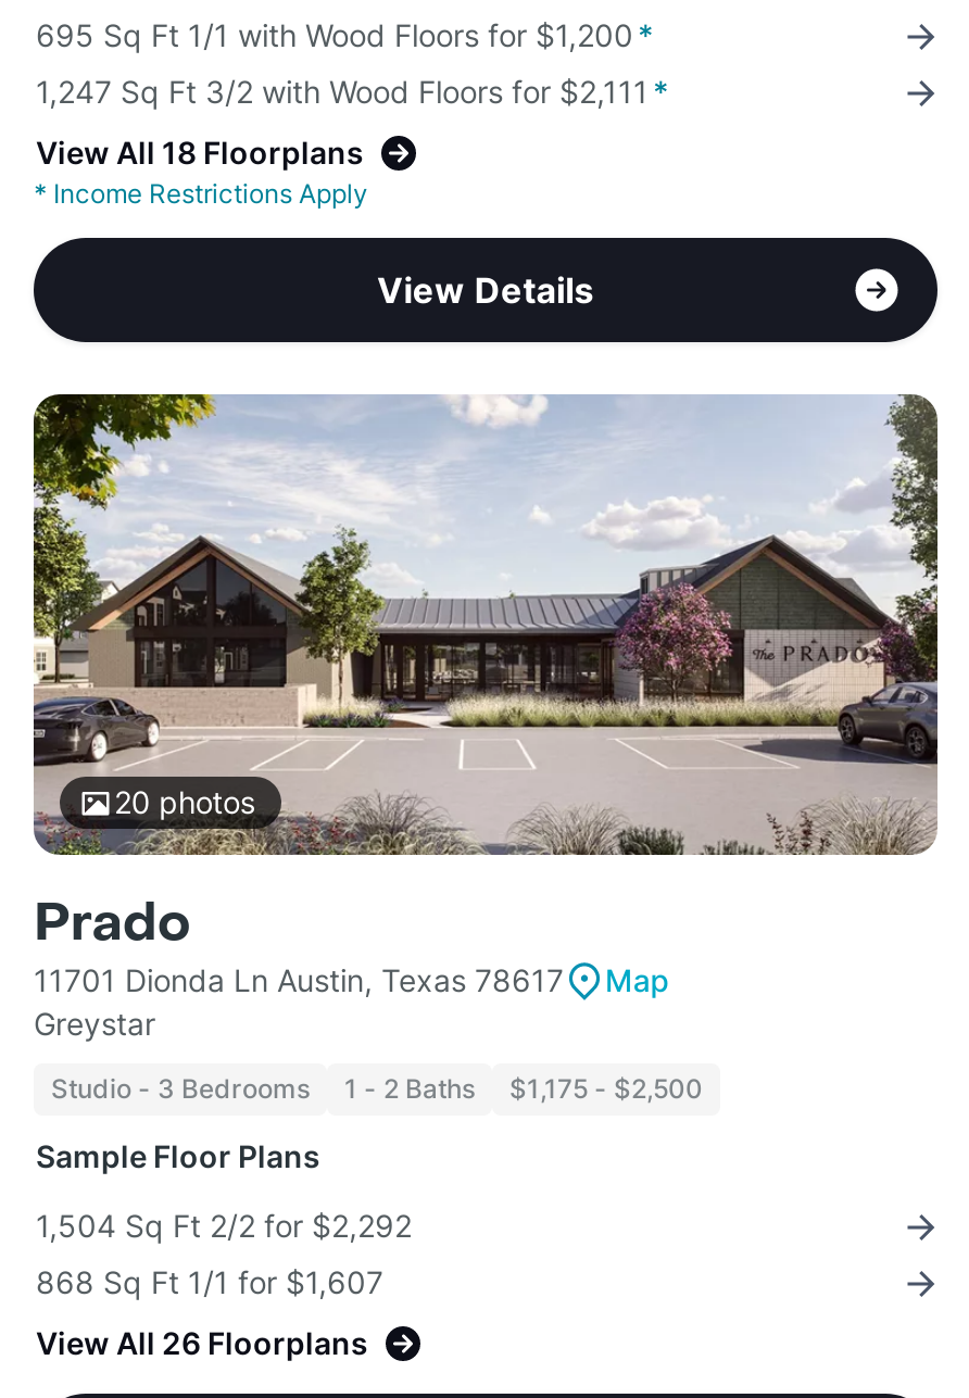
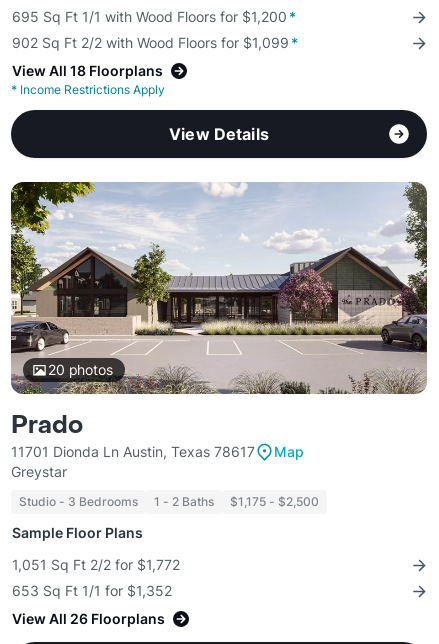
[36,73,668,110] 1,247 Sq Ft 3/2 with Wood Floors for $2,111 * -> [12,34,298,51] 902 Sq Ft 2/2 with Wood Floors for $1,099 *
[36,1207,412,1244] 1,504 Sq Ft 2/2 for $2,292 -> [12,556,180,573] 1,051 Sq Ft 2/2 for $1,772
[36,1264,383,1301] 868 Sq Ft 1/1 for $1,607 -> [12,582,172,599] 653 Sq Ft 1/1 for $1,352

